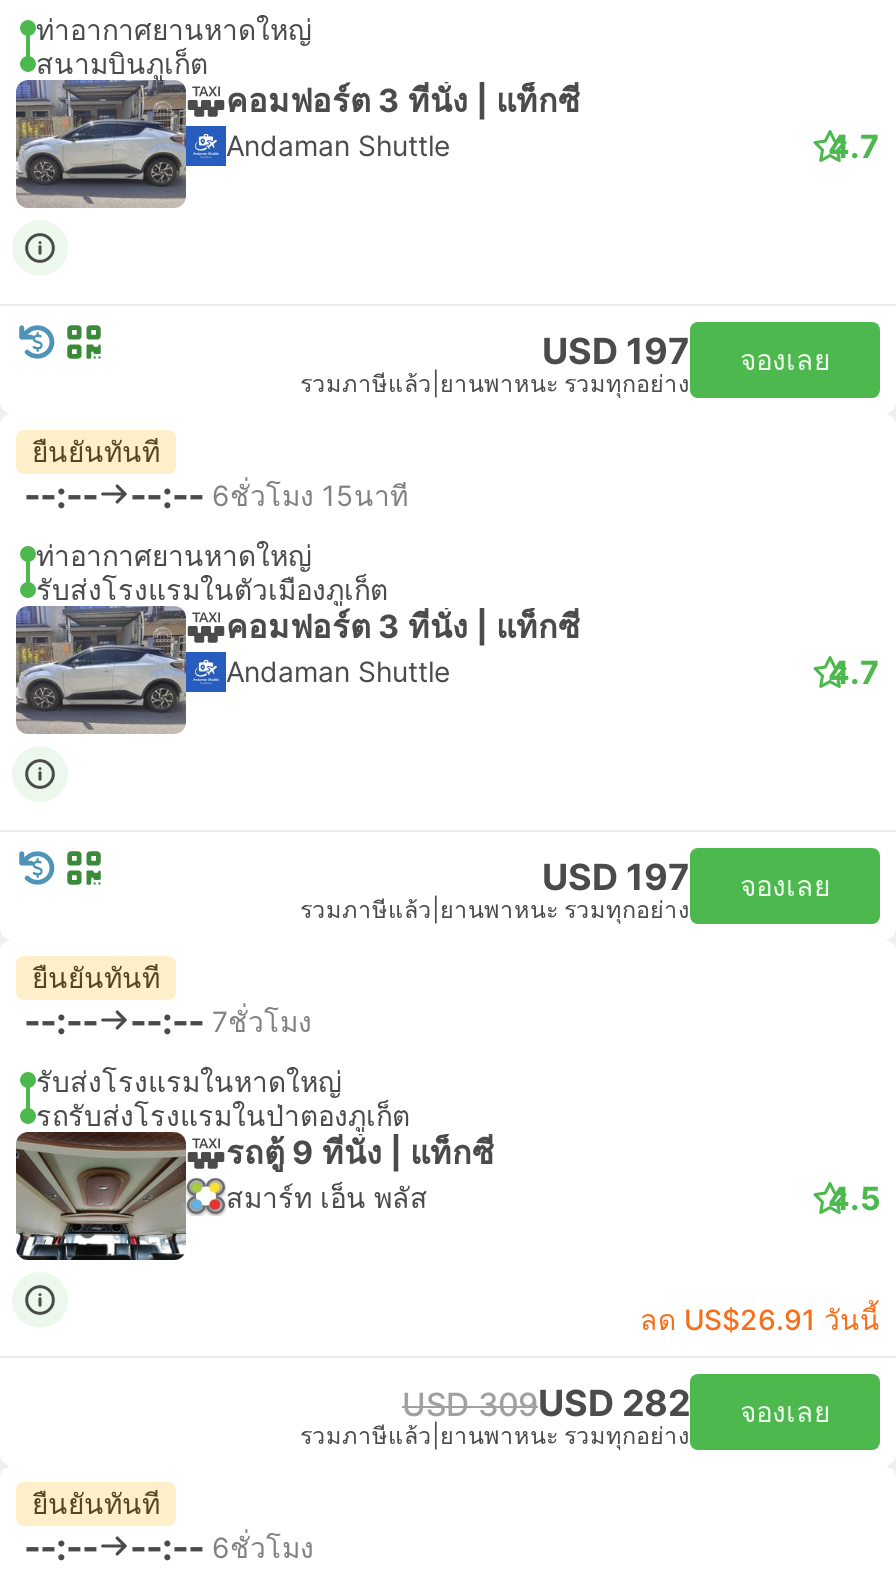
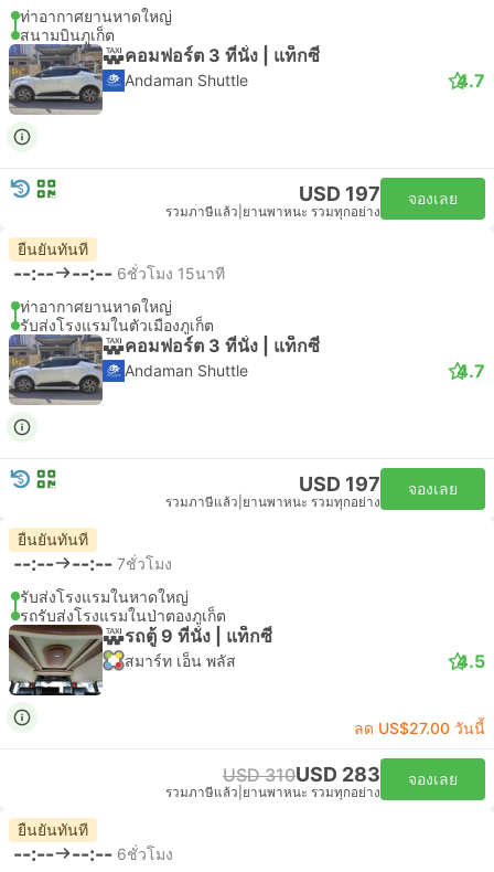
[640,1302,880,1336] ลด US$26.91 วันนี้ -> [354,719,485,737] ลด US$27.00 วันนี้
[402,1382,830,1428] USD 309USD 282 จองเลย -> [223,763,458,788] USD 310USD 283 จองเลย

